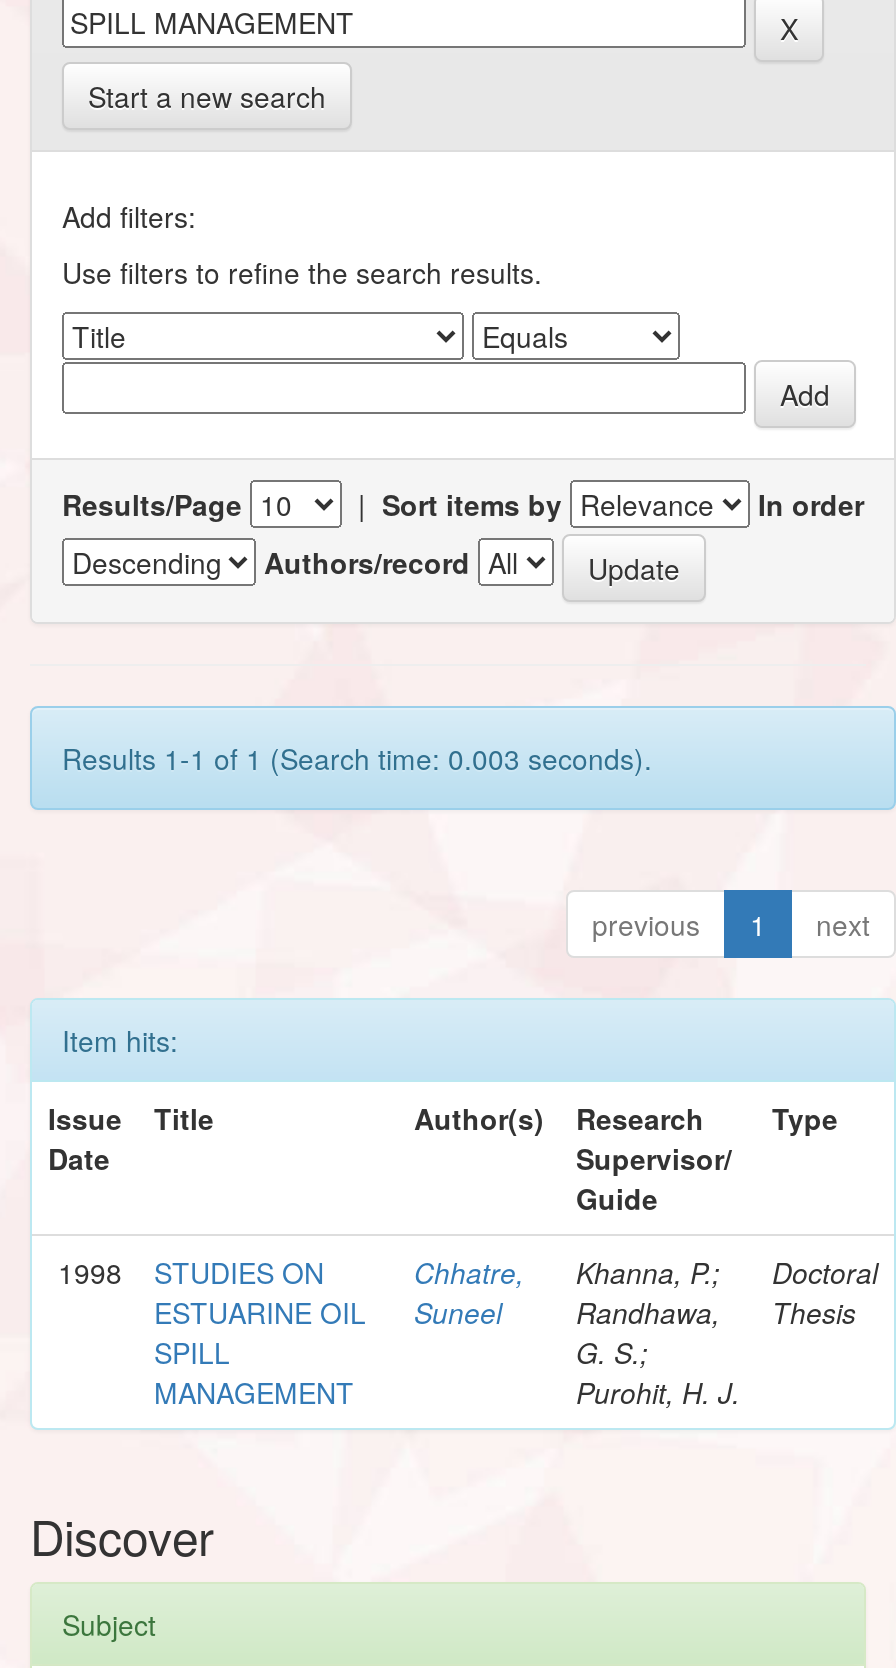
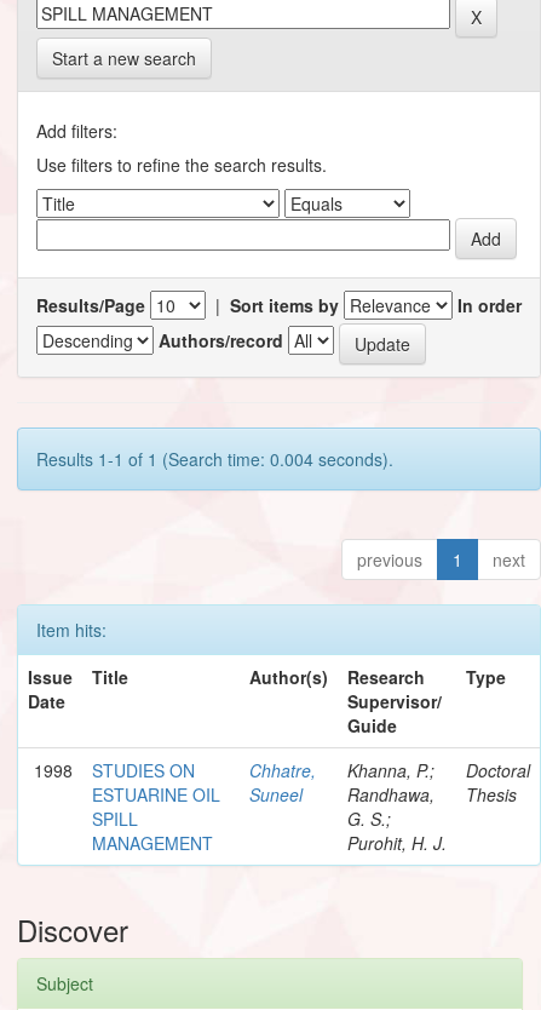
[62,737,652,777] Results 1-1 of 1 (Search time: 0.003 seconds). -> [36,446,393,470] Results 1-1 of 1 (Search time: 0.004 seconds).

